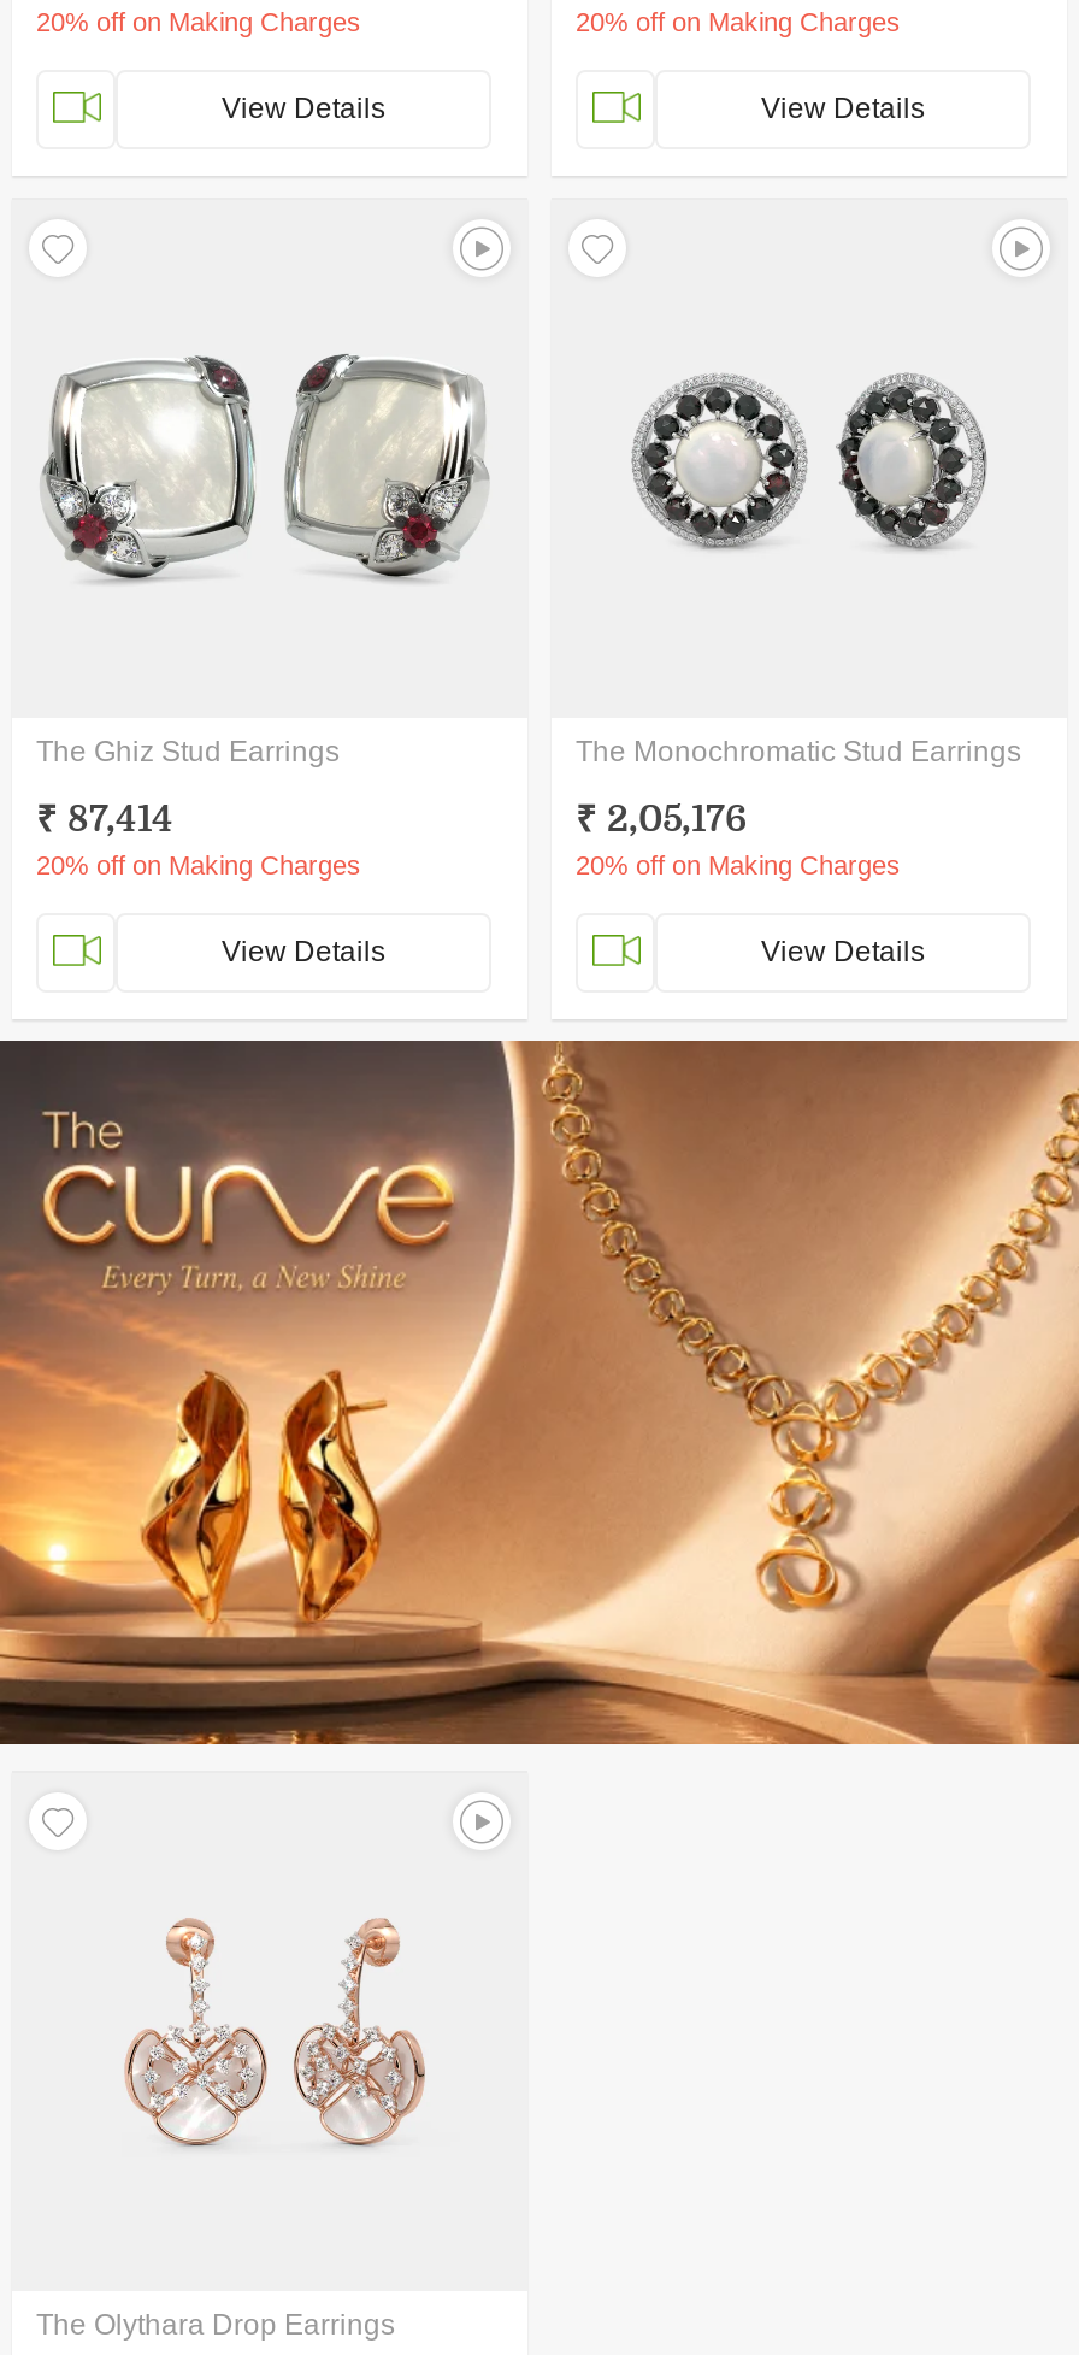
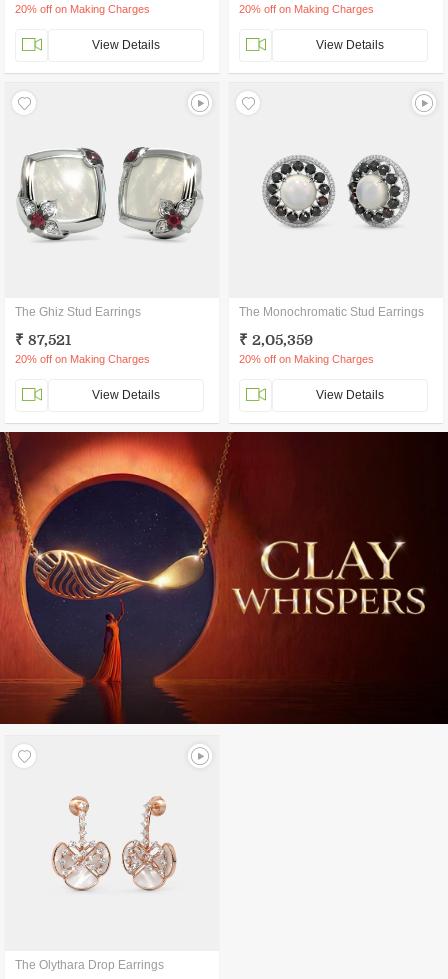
[36,797,173,841] ₹ 87,414 -> [15,331,71,349] ₹ 87,521
[576,797,747,841] ₹ 2,05,176 -> [239,331,313,349] ₹ 2,05,359
[7,1038,1072,1747] [image] -> [3,431,445,725] [image]

